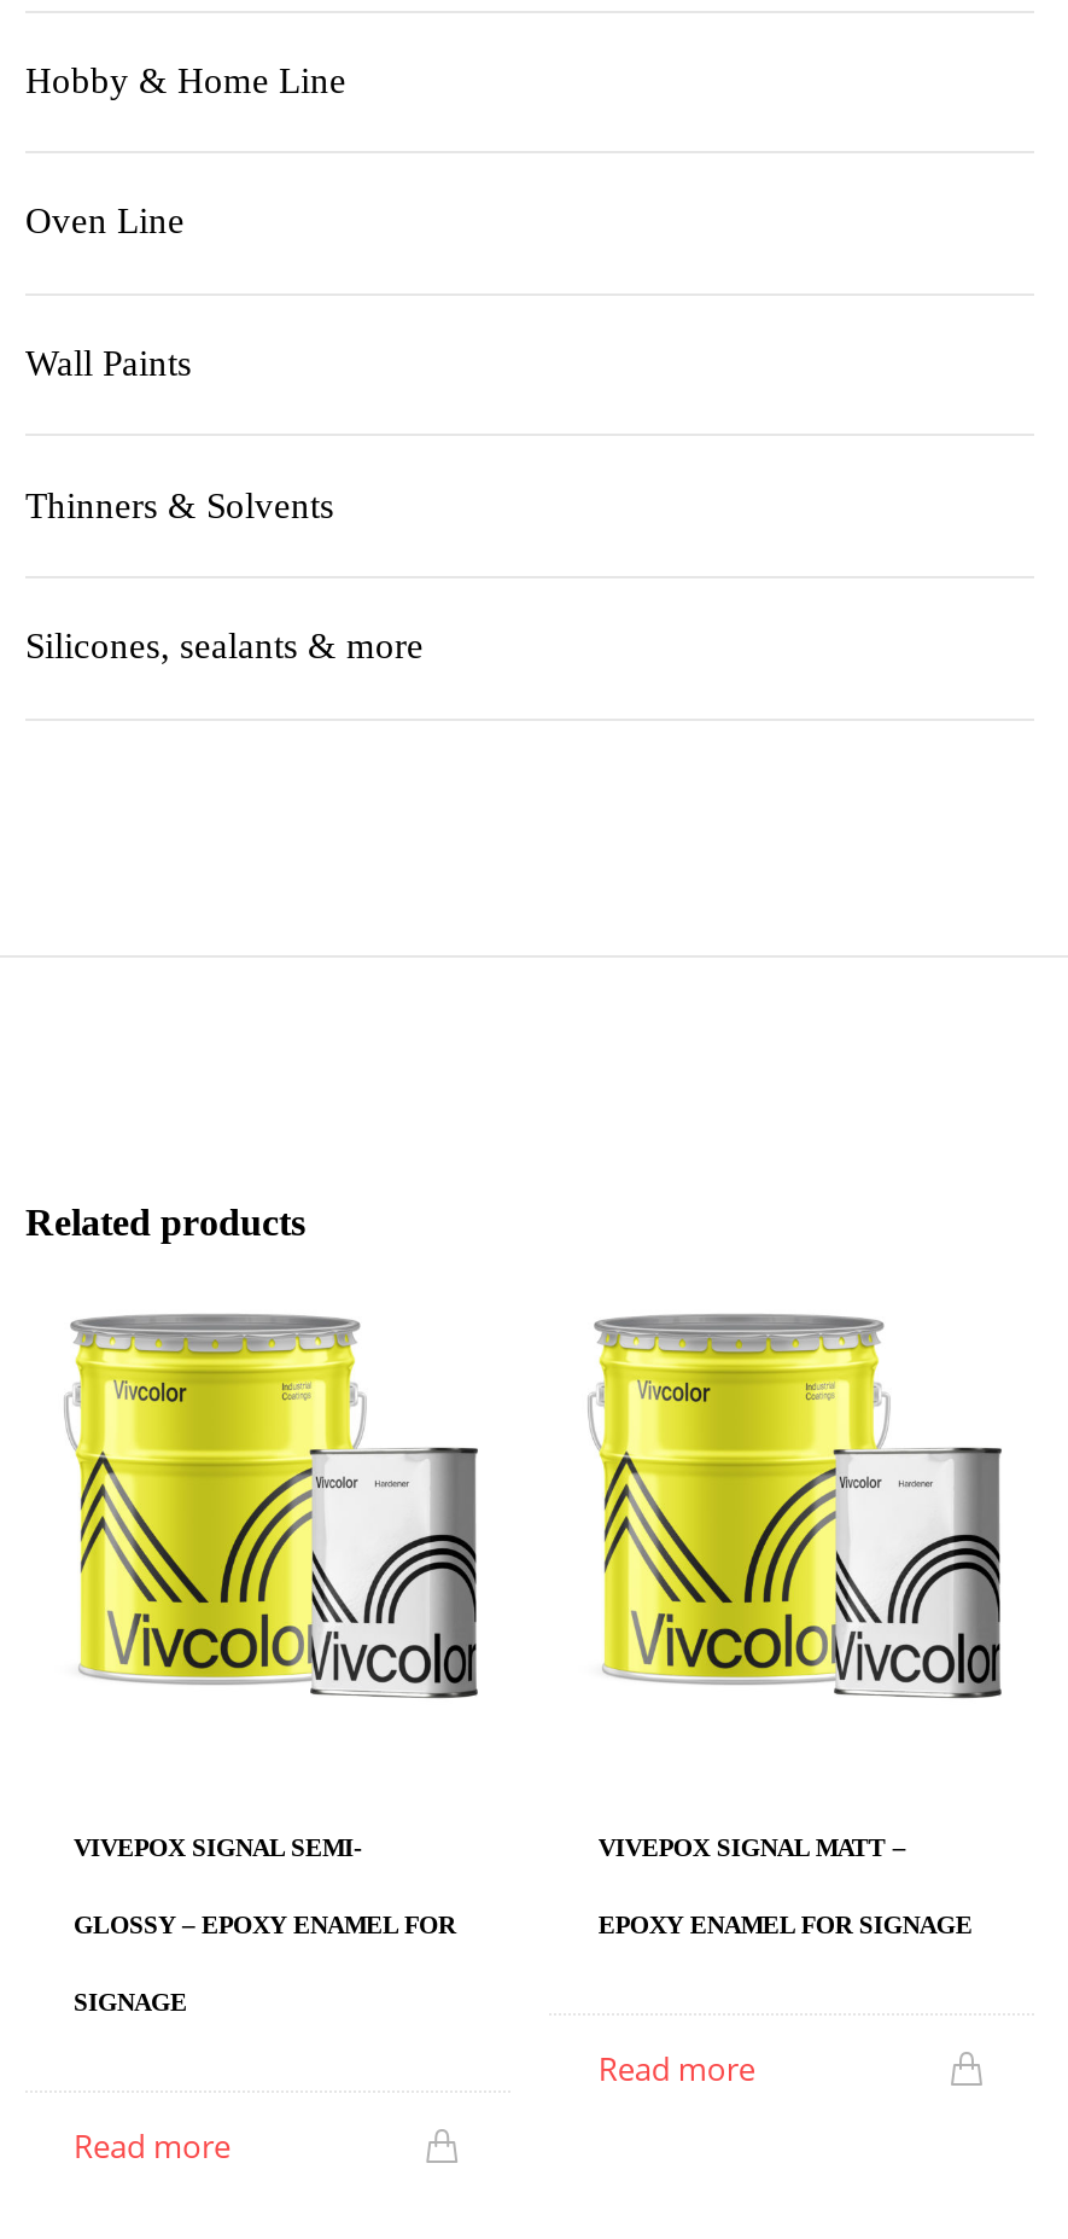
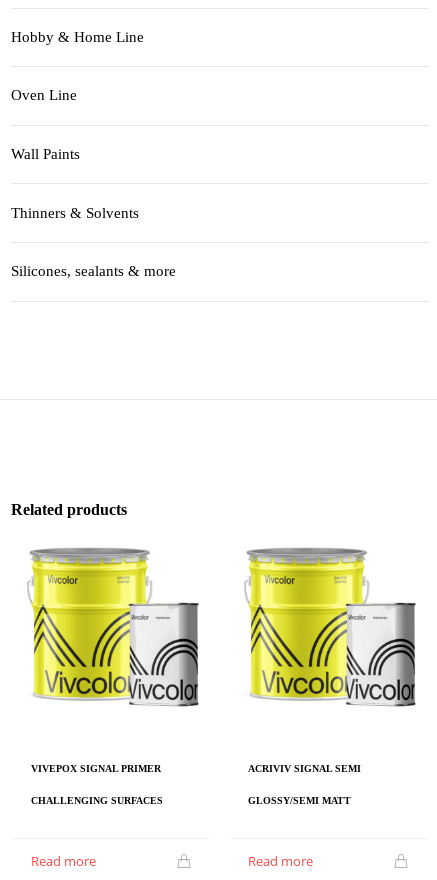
[74,1834,455,2015] VIVEPOX SIGNAL SEMI- | GLOSSY – EPOXY ENAMEL FOR | SIGNAGE -> [31,763,163,806] VIVEPOX SIGNAL PRIMER | CHALLENGING SURFACES
[598,1834,905,1861] VIVEPOX SIGNAL MATT – -> [248,763,361,774] ACRIVIV SIGNAL SEMI
[598,1911,972,1938] EPOXY ENAMEL FOR SIGNAGE -> [248,795,351,806] GLOSSY/SEMI MATT

